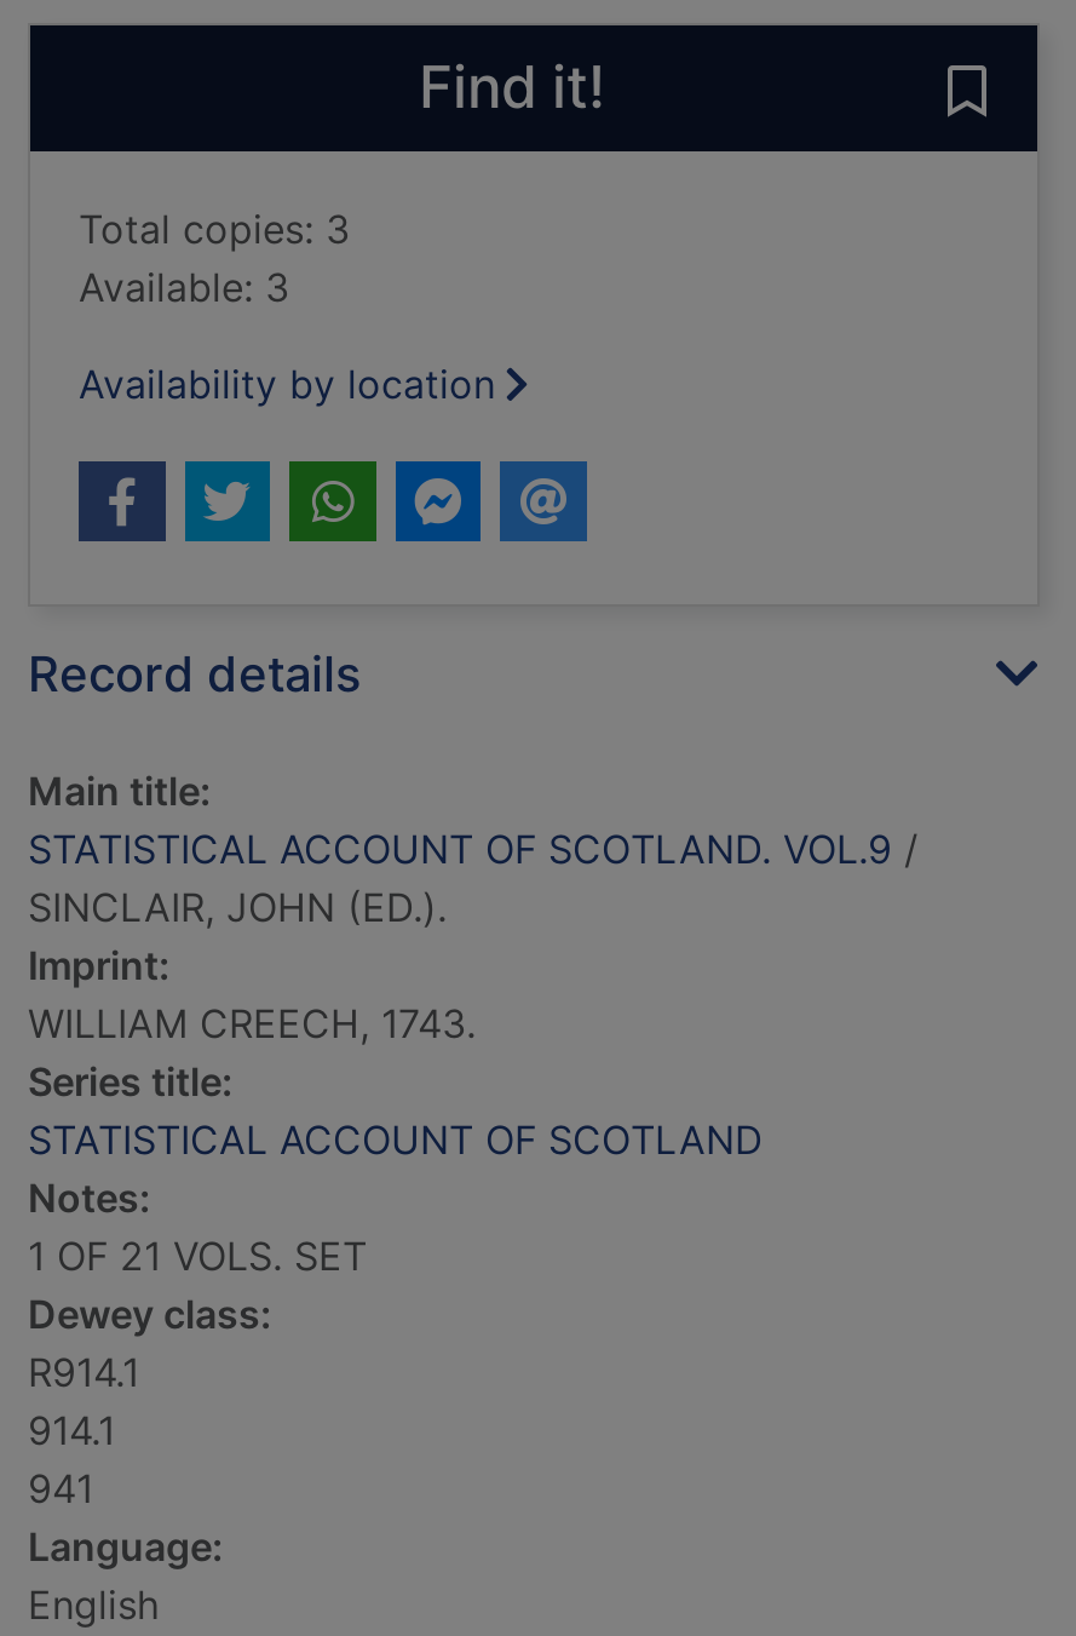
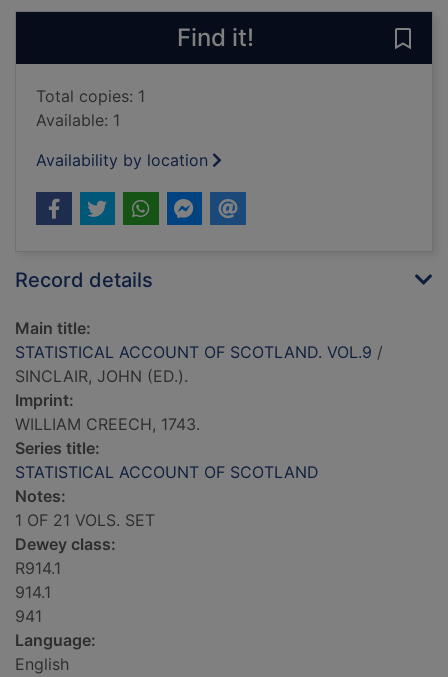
[79,206,350,254] Total copies: 3 -> [36,86,145,106] Total copies: 1
[79,264,289,312] Available: 3 -> [36,110,120,130] Available: 1

